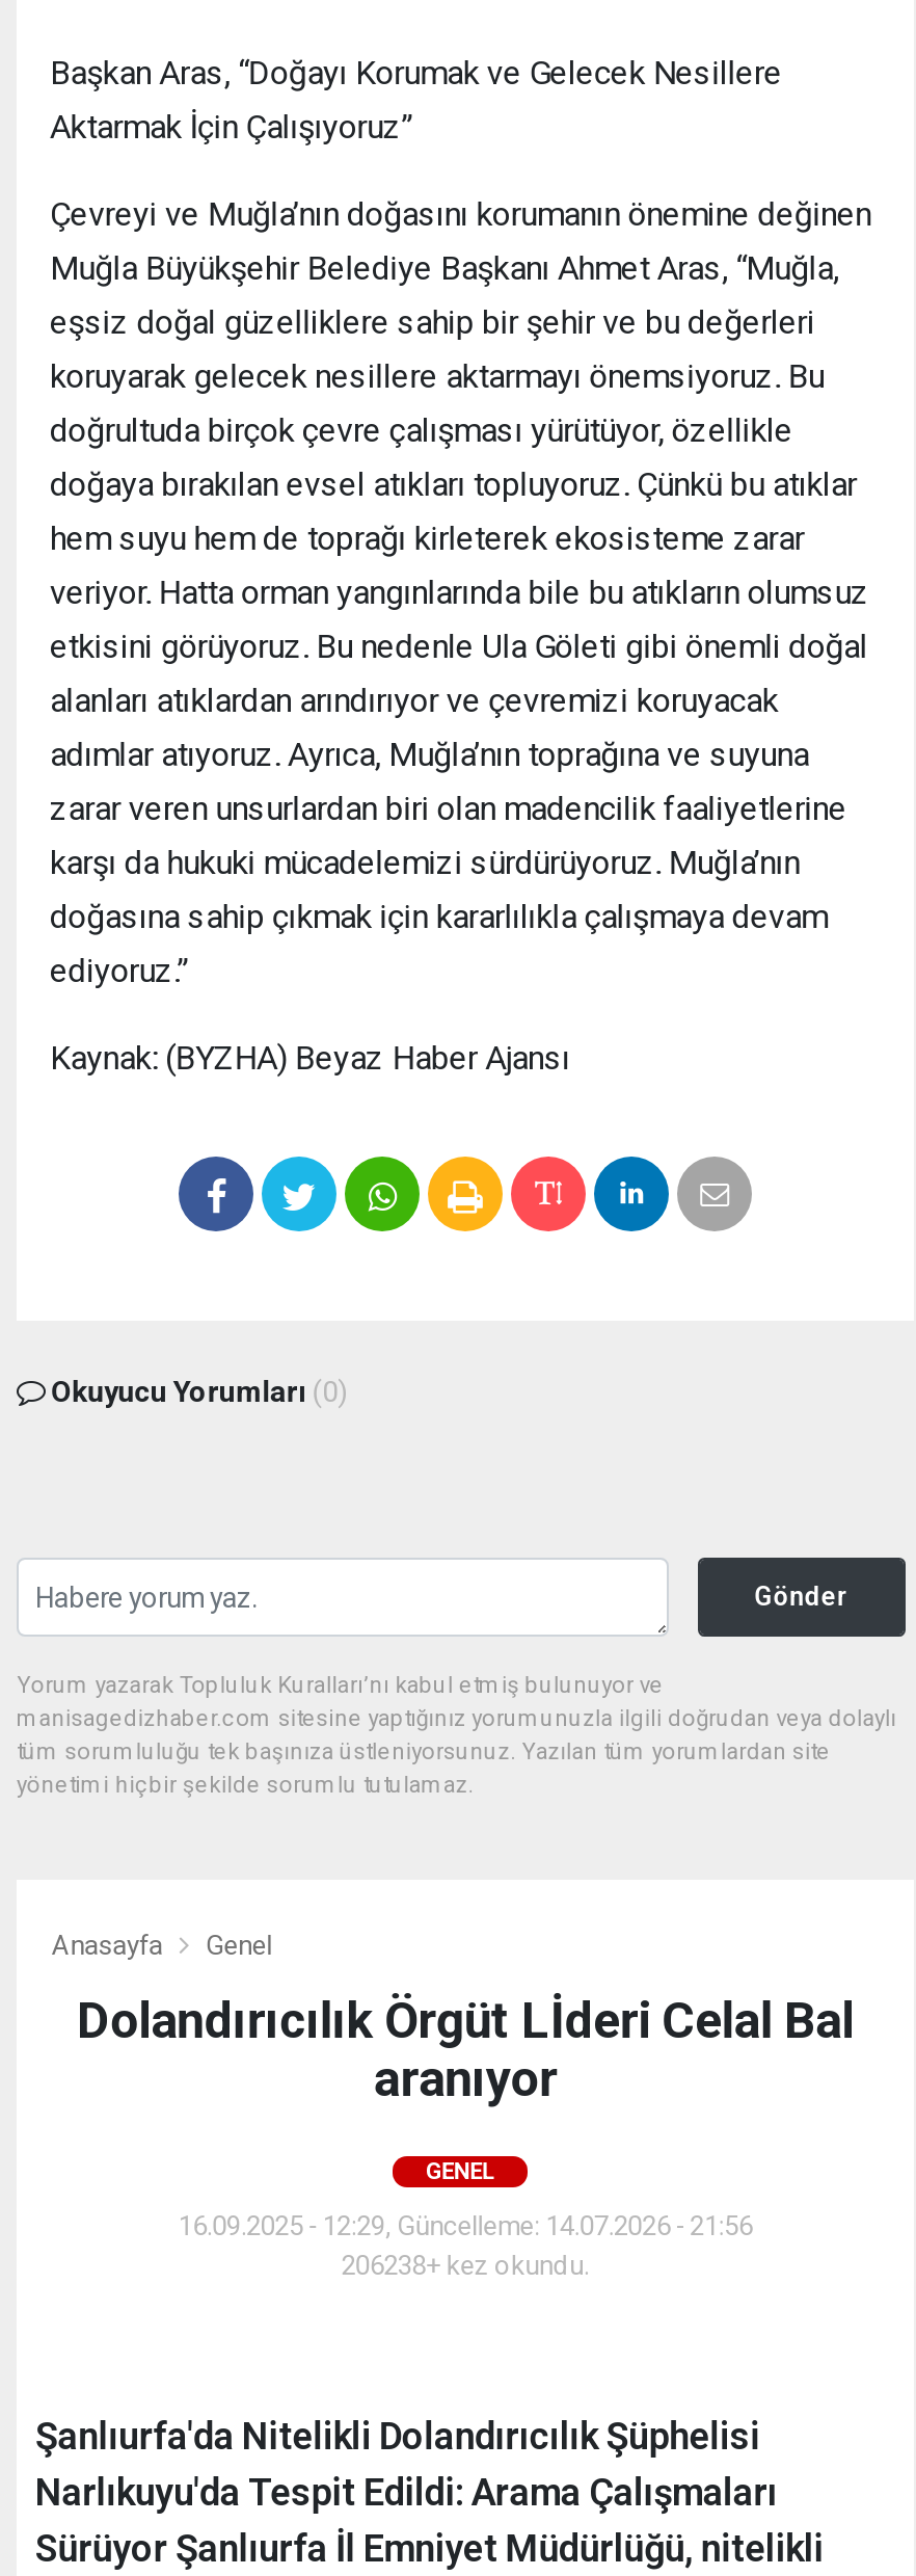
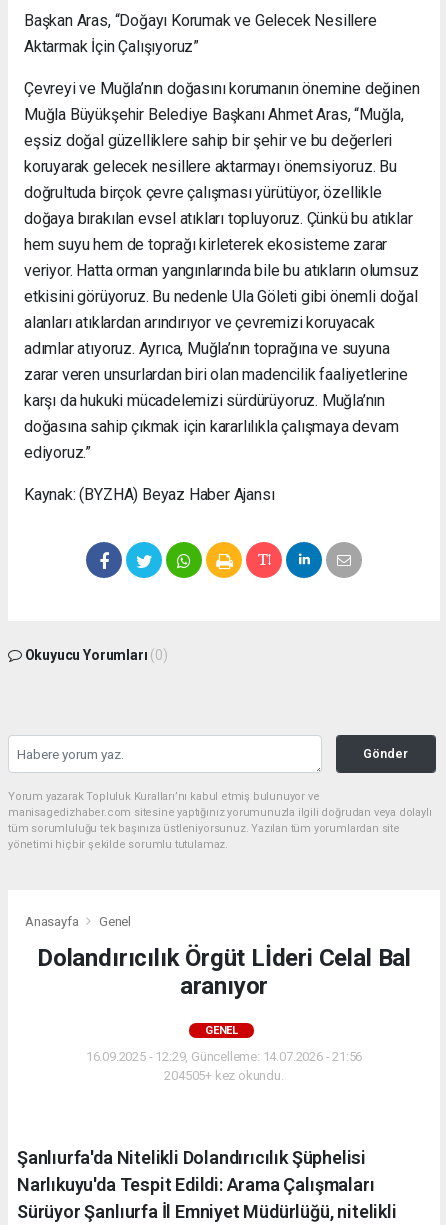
[341,2250,589,2281] 206238+ kez okundu. -> [164,1068,284,1083] 204505+ kez okundu.

